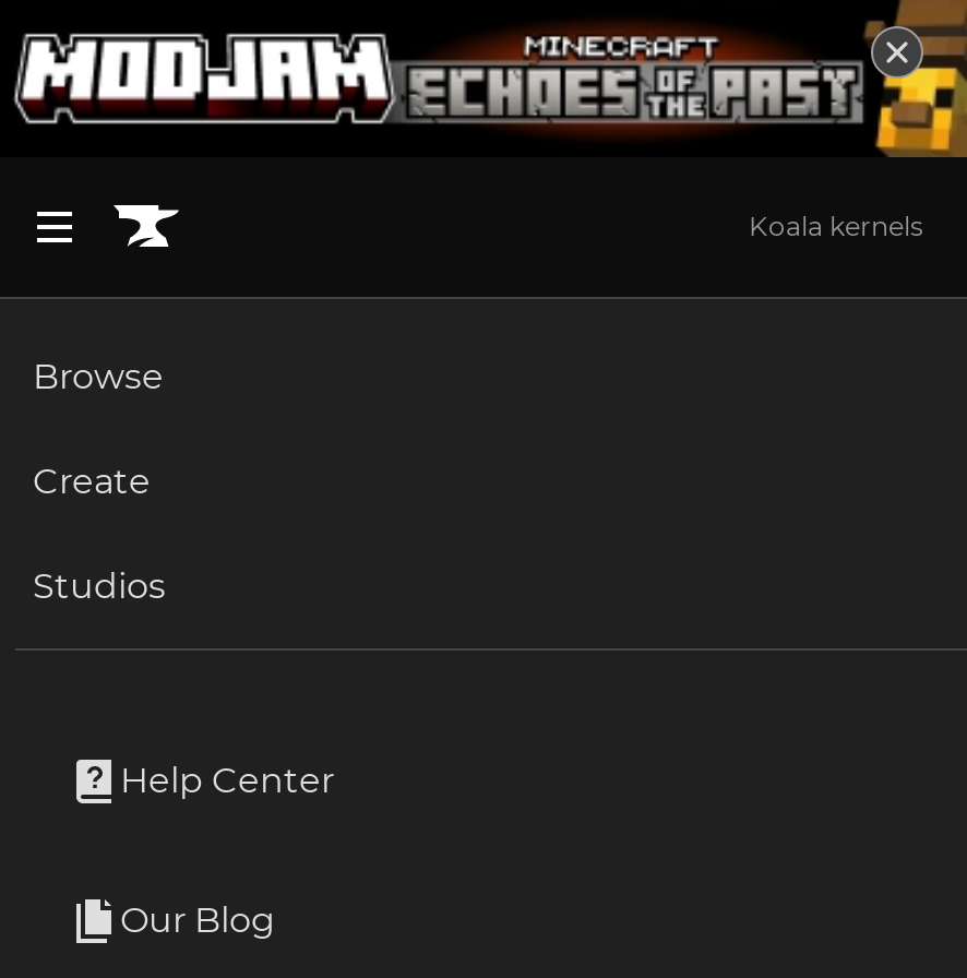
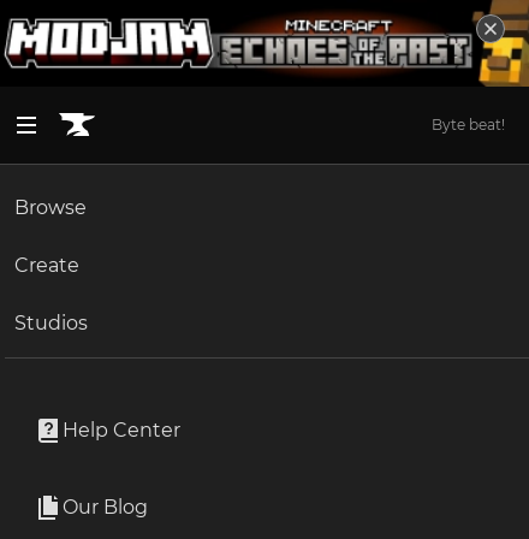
[749,209,923,242] Koala kernels -> [432,115,505,133] Byte beat!

